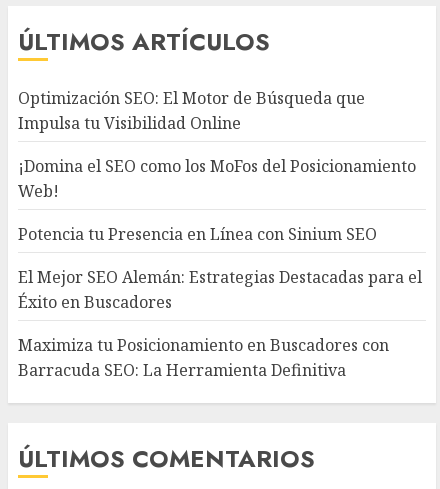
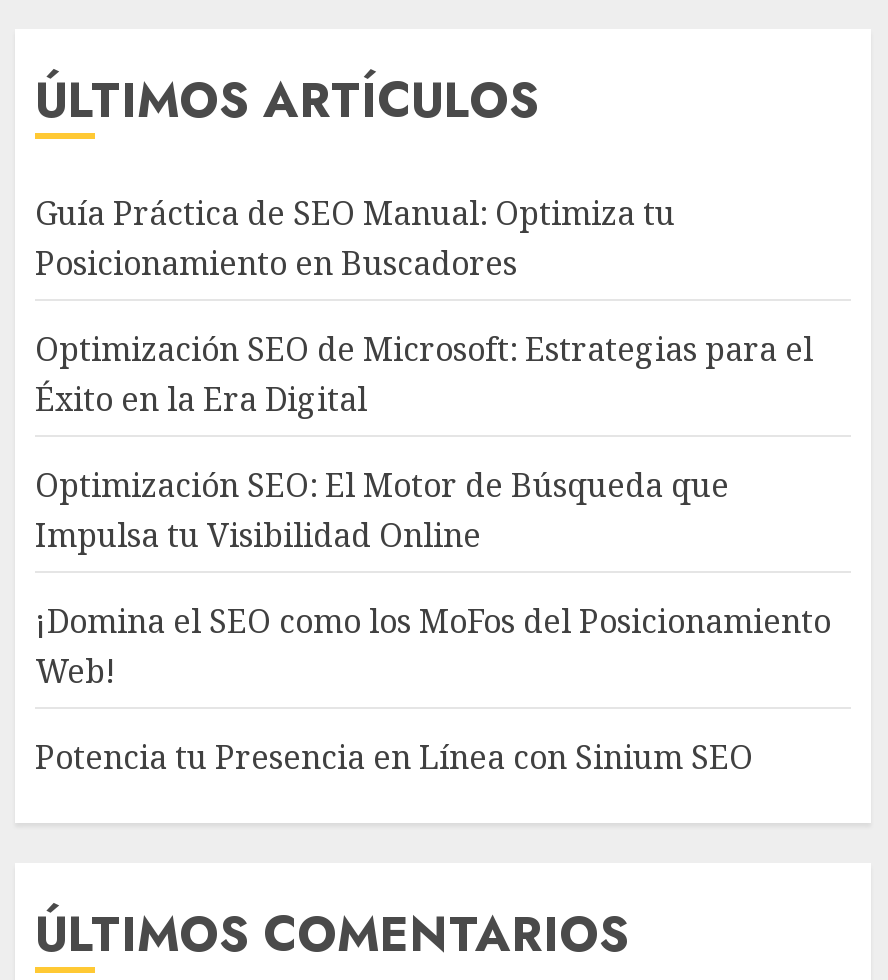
none -> [35,191,813,421] Guía Práctica de SEO Manual: Optimiza tu | Posicionamiento en Buscadores | Optimización SEO de Microsoft: Estrategias para el | Éxito en la Era Digital
moved [18,87,416,245] -> [35,463,831,779]: Optimización SEO: El Motor de Búsqueda que | Impulsa tu Visibilidad Online | ¡Domina el SEO como los MoFos del Posicionamiento | Web! | Potencia tu Presencia en Línea con Sinium SEO
[18,266,422,381] El Mejor SEO Alemán: Estrategias Destacadas para el | Éxito en Buscadores | Maximiza tu Posicionamiento en Buscadores con | Barracuda SEO: La Herramienta Definitiva -> none

